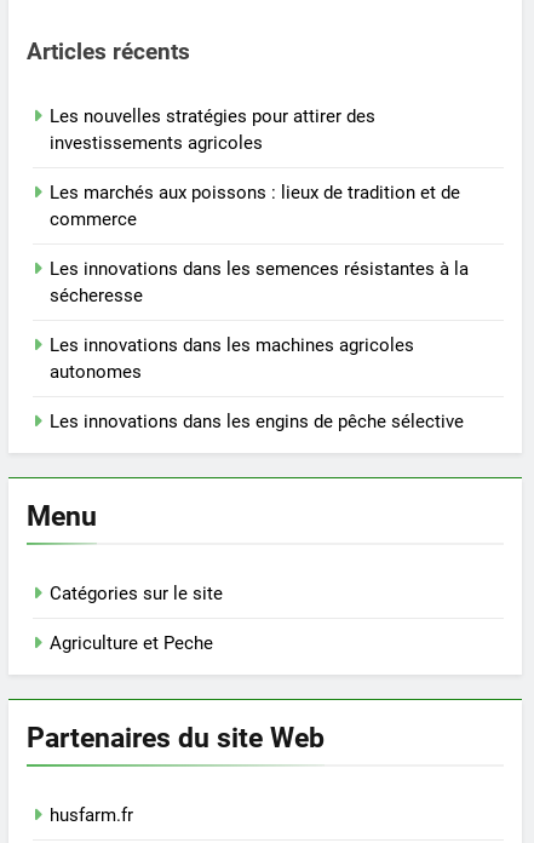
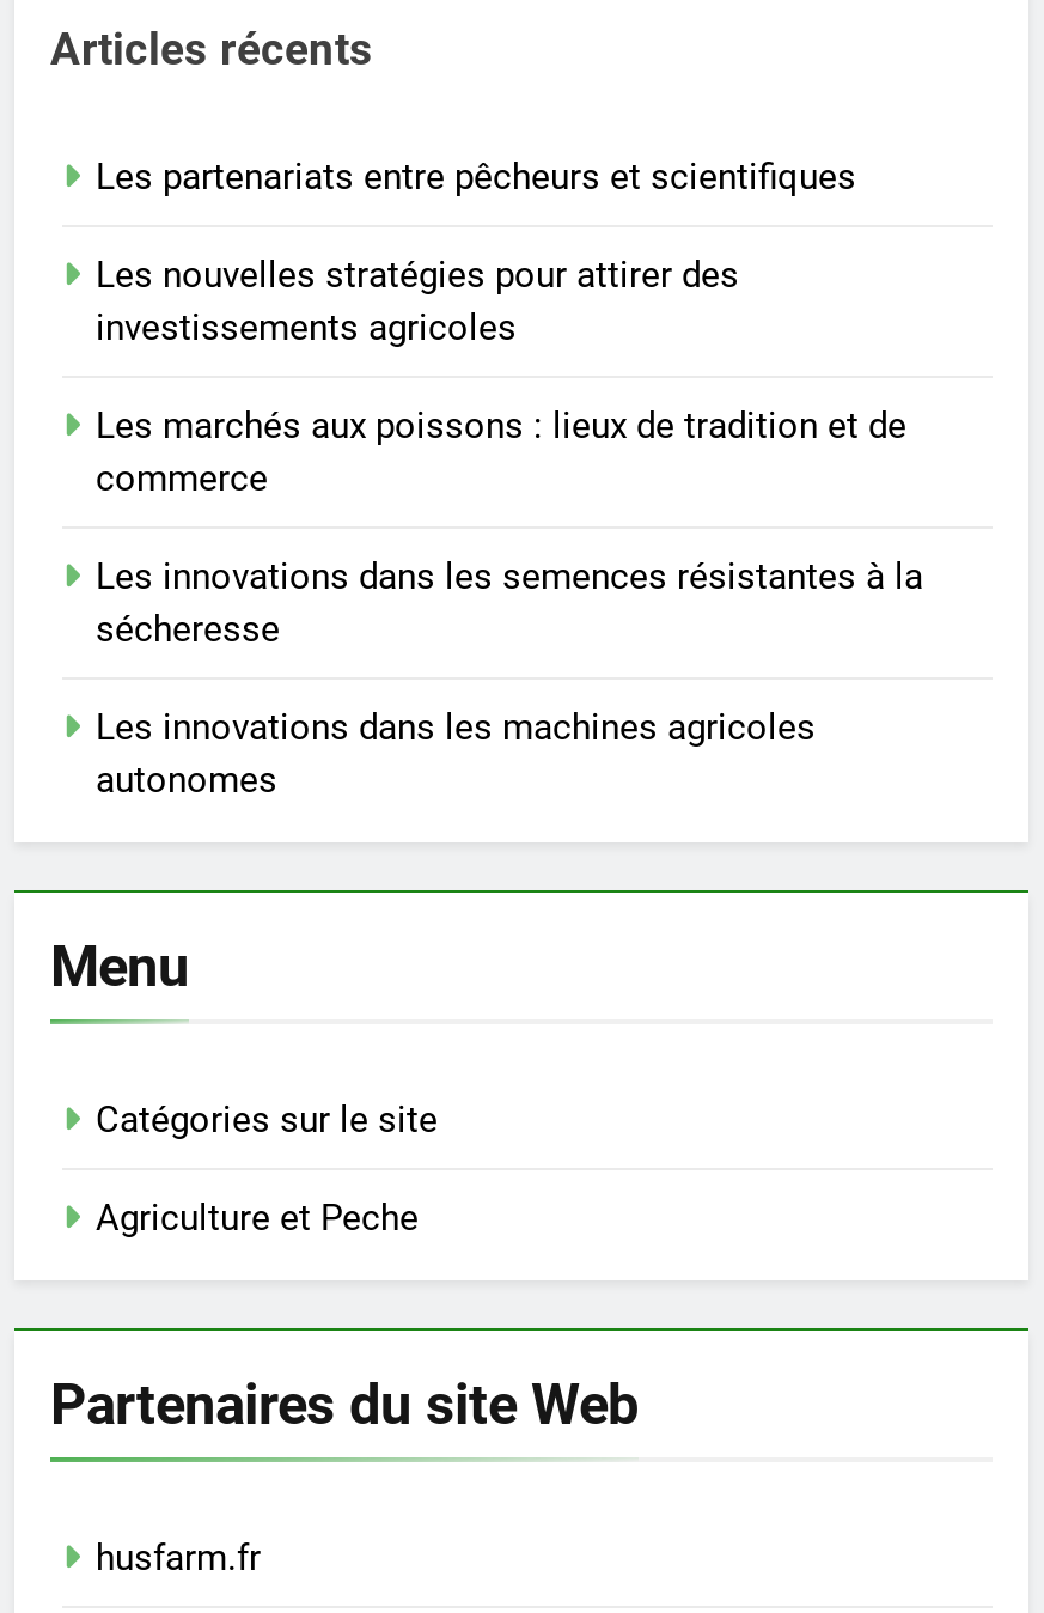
none -> [96,155,856,198] Les partenariats entre pêcheurs et scientifiques
moved [50,105,469,382] -> [96,253,923,801]: Les nouvelles stratégies pour attirer des | investissements agricoles | Les marchés aux poissons : lieux de tradition et de | commerce | Les innovations dans les semences résistantes à la | sécheresse | Les innovations dans les machines agricoles | autonomes
[50,410,464,432] Les innovations dans les engins de pêche sélective -> none

